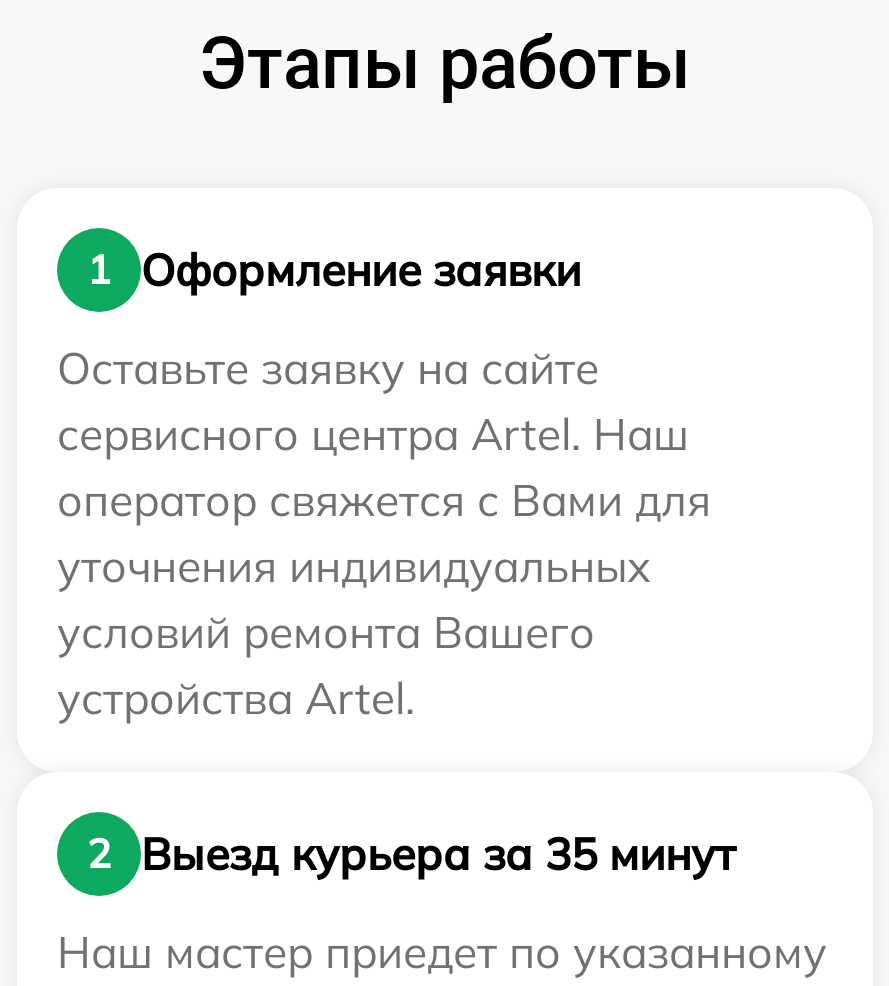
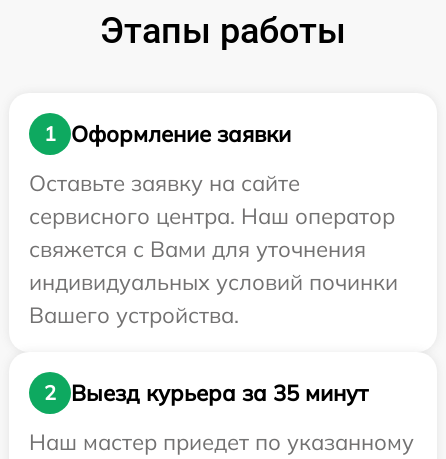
[57,406,711,726] сервисного центра Artel. Наш | оператор свяжется с Вами для | уточнения индивидуальных | условий ремонта Вашего | устройства Artel. -> [29,202,398,329] сервисного центра. Наш оператор | свяжется с Вами для уточнения | индивидуальных условий починки | Вашего устройства.

